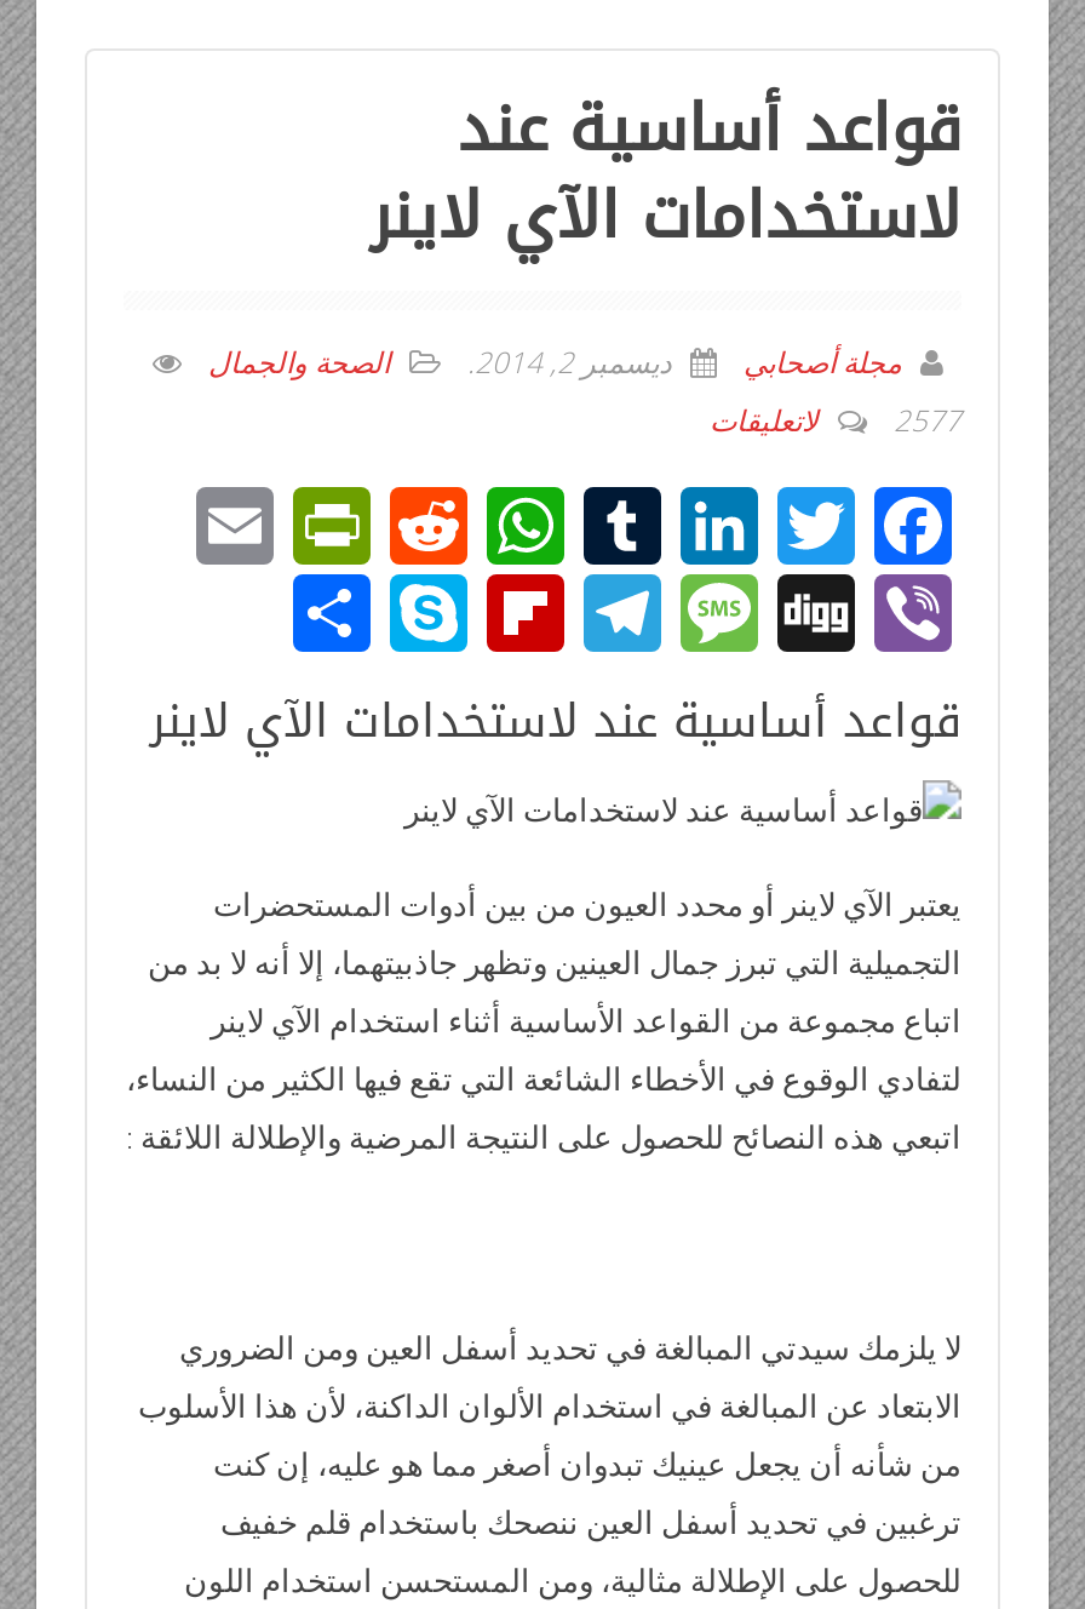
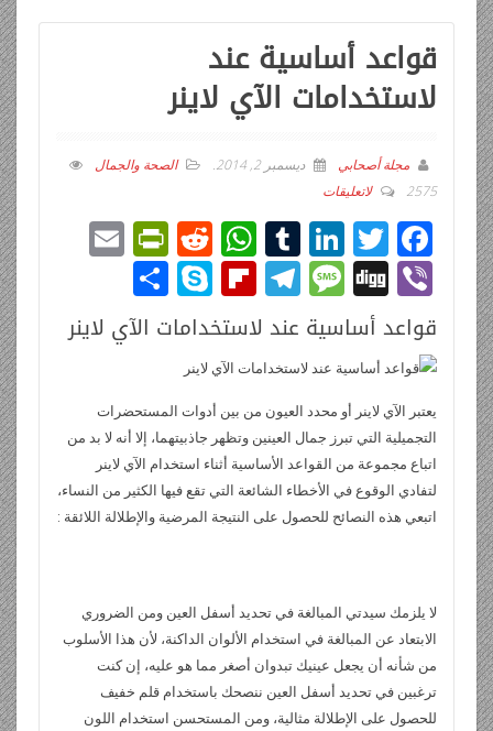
[710,399,961,440] 2577 لاتعليقات -> [322,181,437,200] 2575 لاتعليقات

